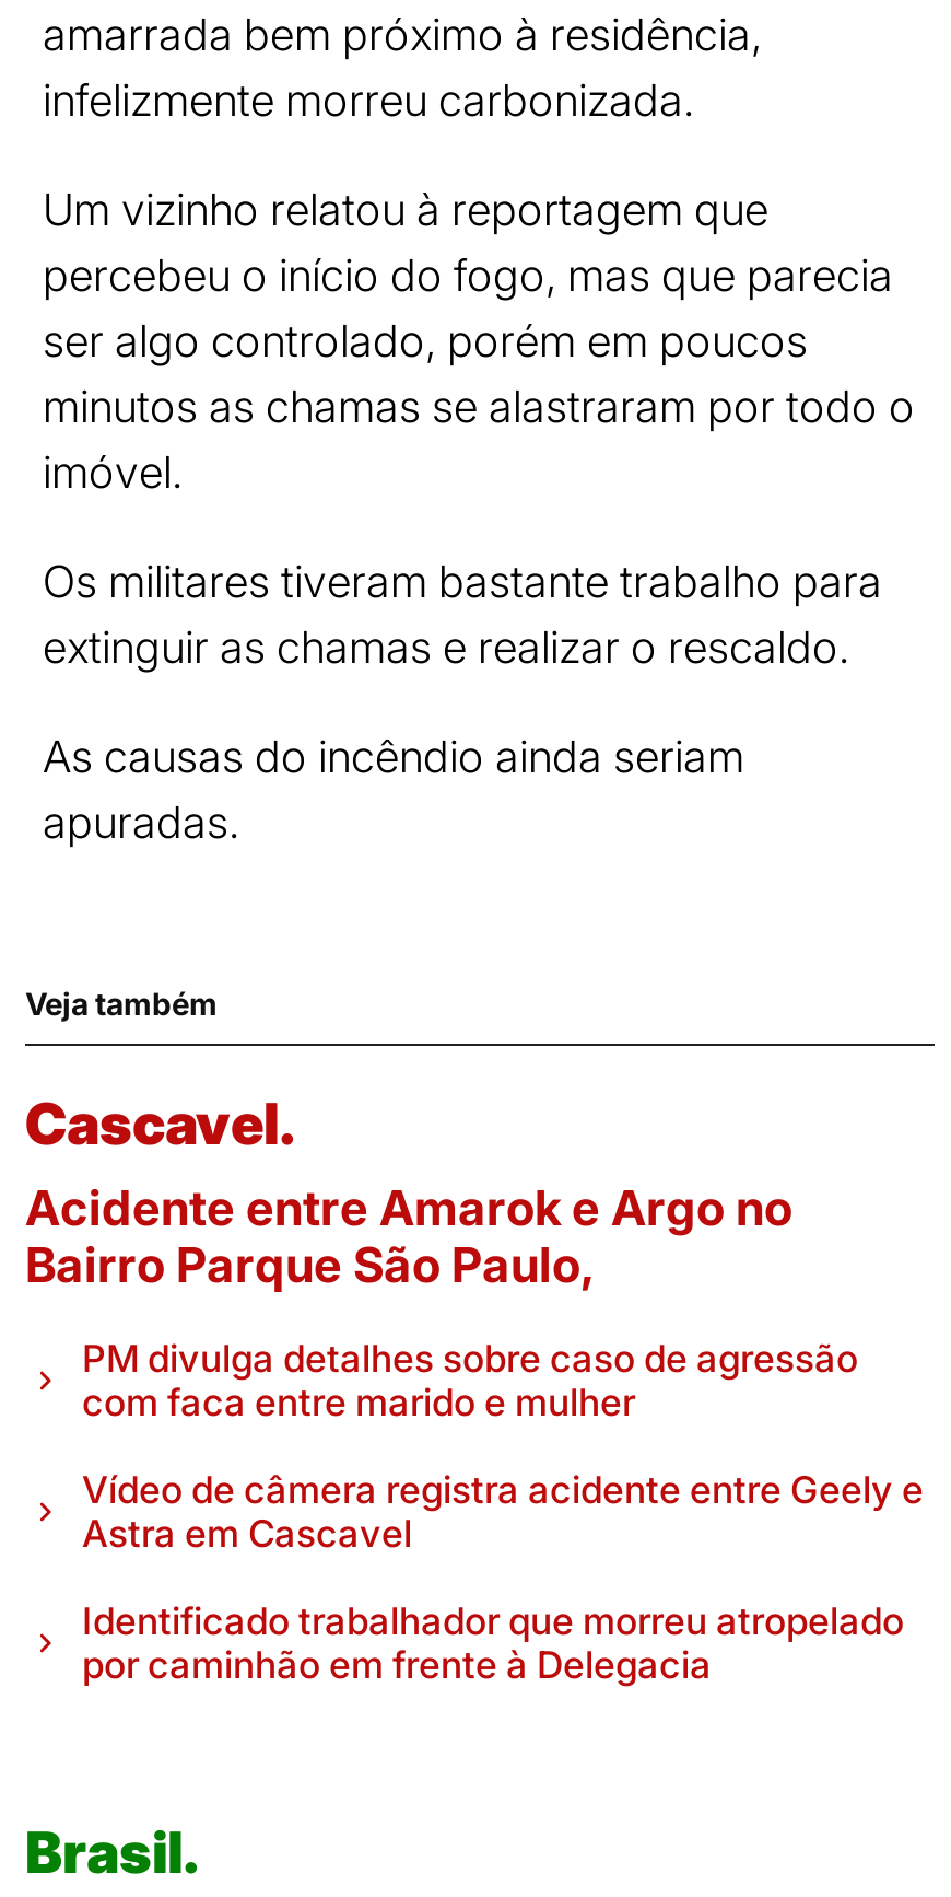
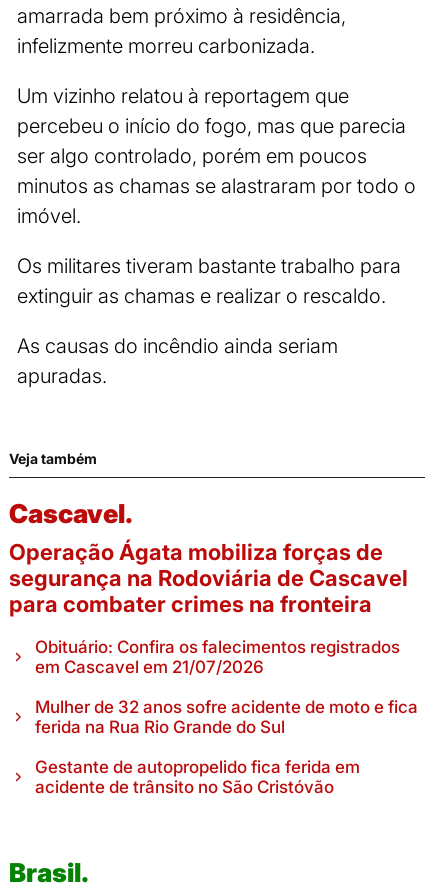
[25,1179,792,1293] Acidente entre Amarok e Argo no | Bairro Parque São Paulo, -> [9,539,408,617] Operação Ágata mobiliza forças de | segurança na Rodoviária de Cascavel | para combater crimes na fronteira
[82,1337,858,1424] PM divulga detalhes sobre caso de agressão | com faca entre marido e mulher -> [35,637,400,677] Obituário: Confira os falecimentos registrados | em Cascavel em 21/07/2026
[82,1468,924,1556] Vídeo de câmera registra acidente entre Geely e | Astra em Cascavel -> [35,697,418,737] Mulher de 32 anos sofre acidente de moto e fica | ferida na Rua Rio Grande do Sul
[82,1599,904,1687] Identificado trabalhador que morreu atropelado | por caminhão em frente à Delegacia -> [35,757,360,797] Gestante de autopropelido fica ferida em | acidente de trânsito no São Cristóvão

